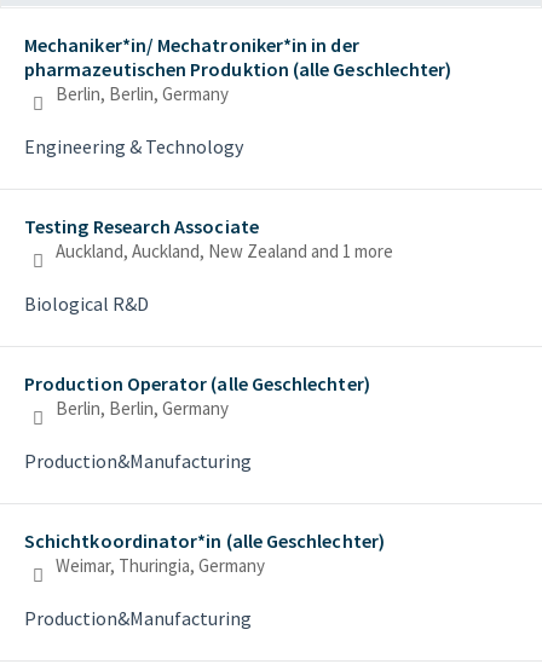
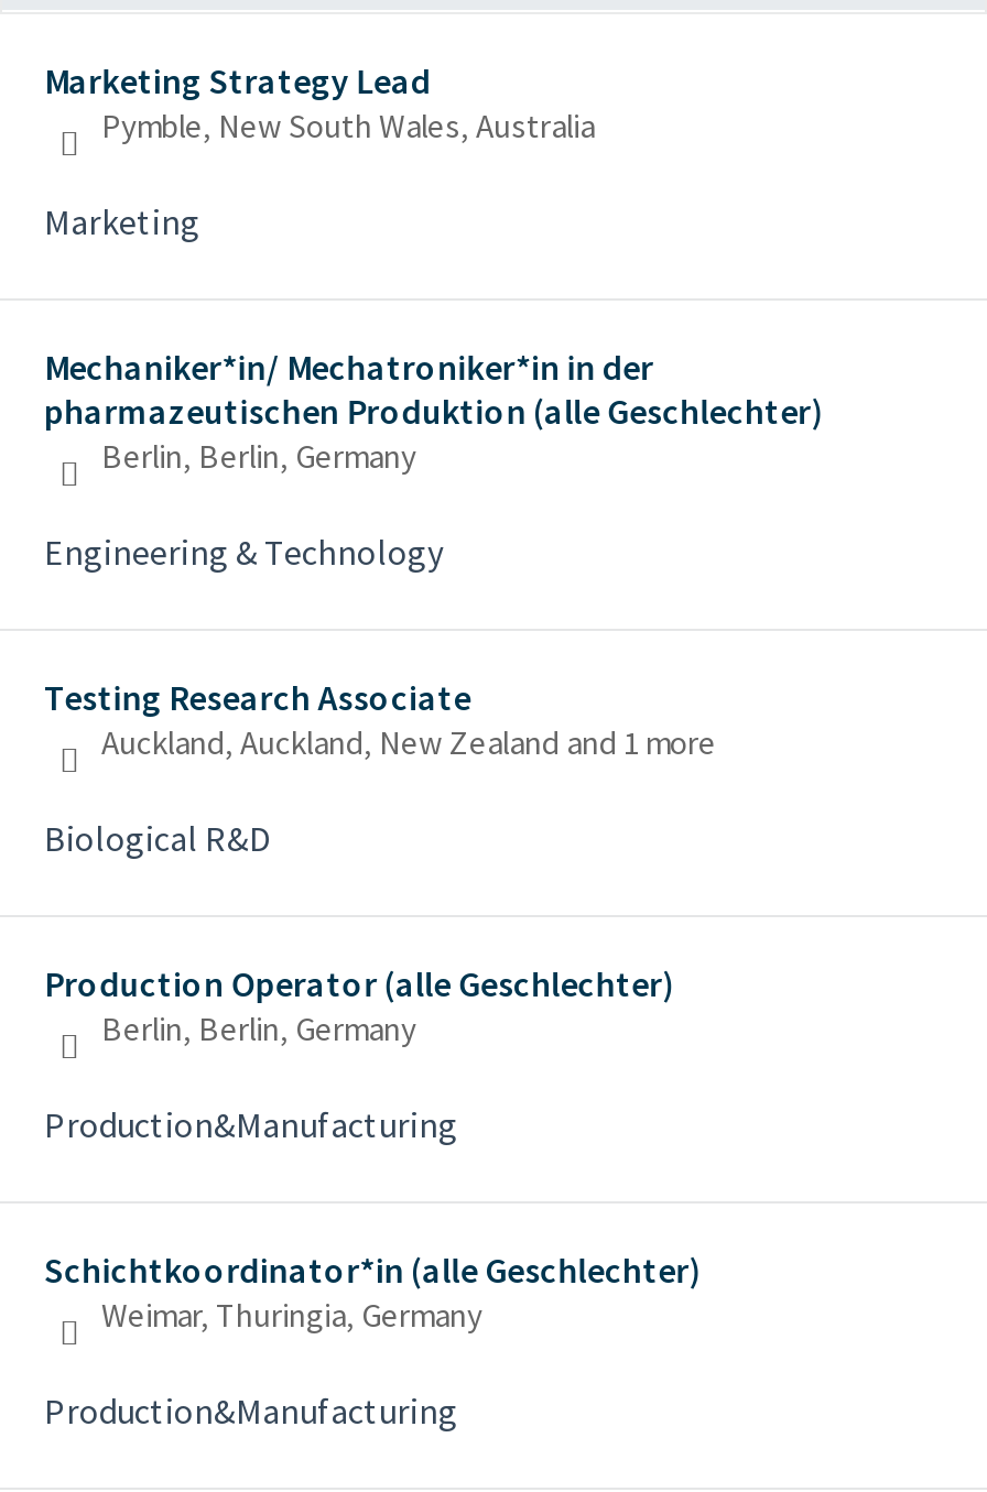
none -> [44,58,595,243] Marketing Strategy Lead | Pymble, New South Wales, Australia | Marketing

